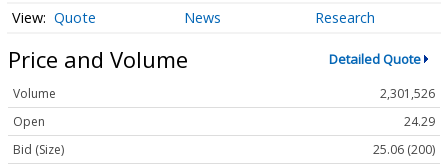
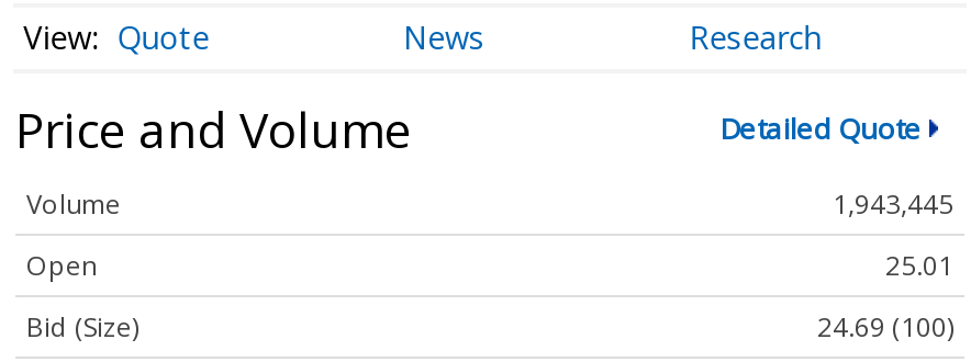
[380,85,435,102] 2,301,526 -> [833,186,953,224] 1,943,445
[404,113,435,130] 24.29 -> [885,248,953,285] 25.01
[373,141,435,158] 25.06 (200) -> [817,309,953,346] 24.69 (100)

